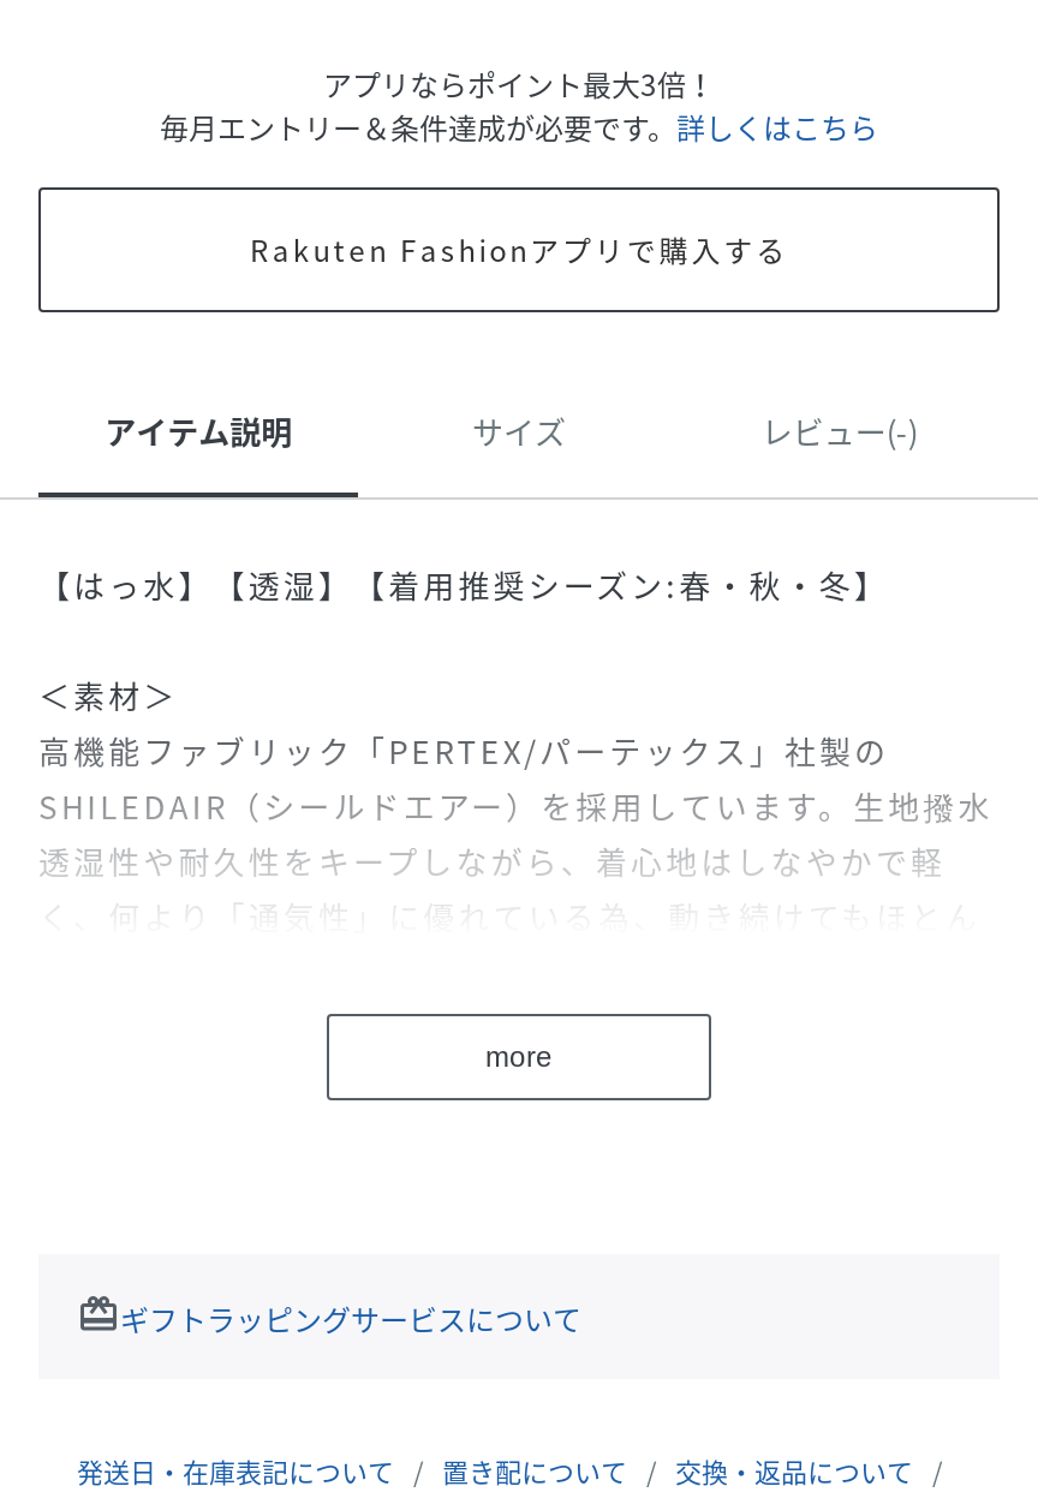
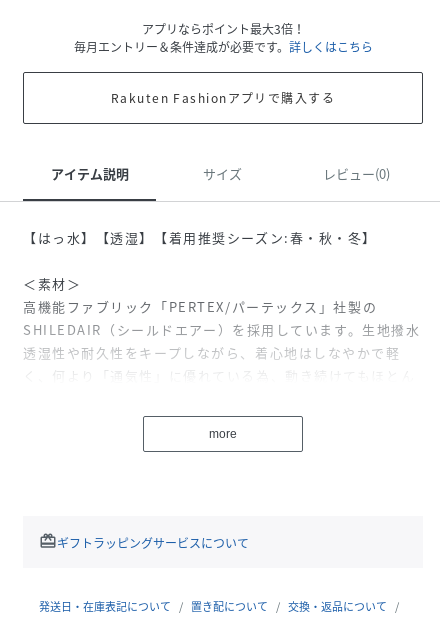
[761,408,917,454] レビュー(-) -> [323,164,390,183] レビュー(0)

